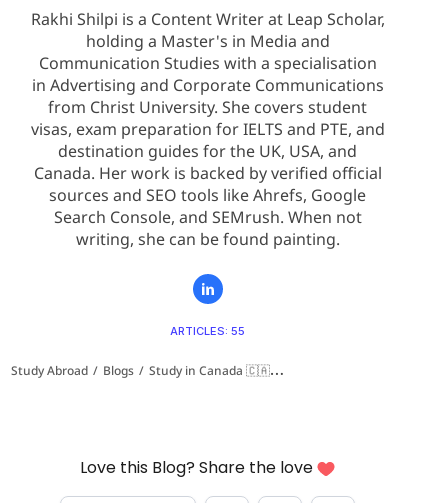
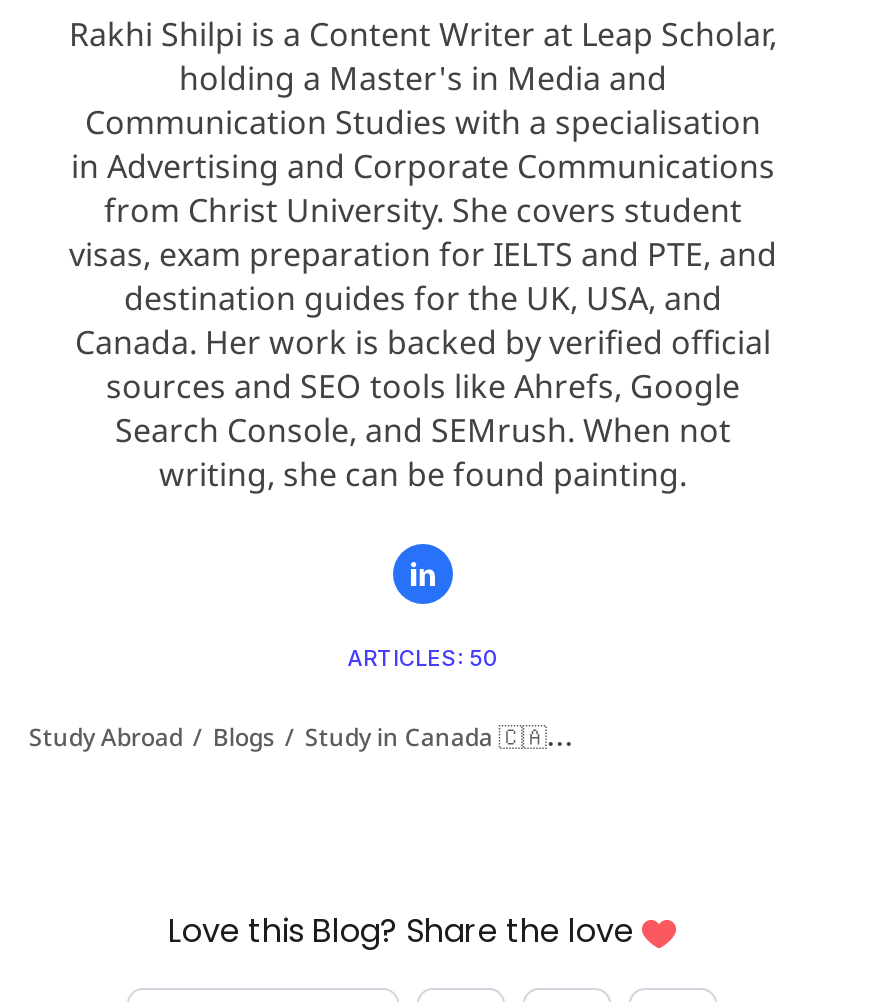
[170,324,245,338] ARTICLES: 55 -> [347,644,499,672] ARTICLES: 50

